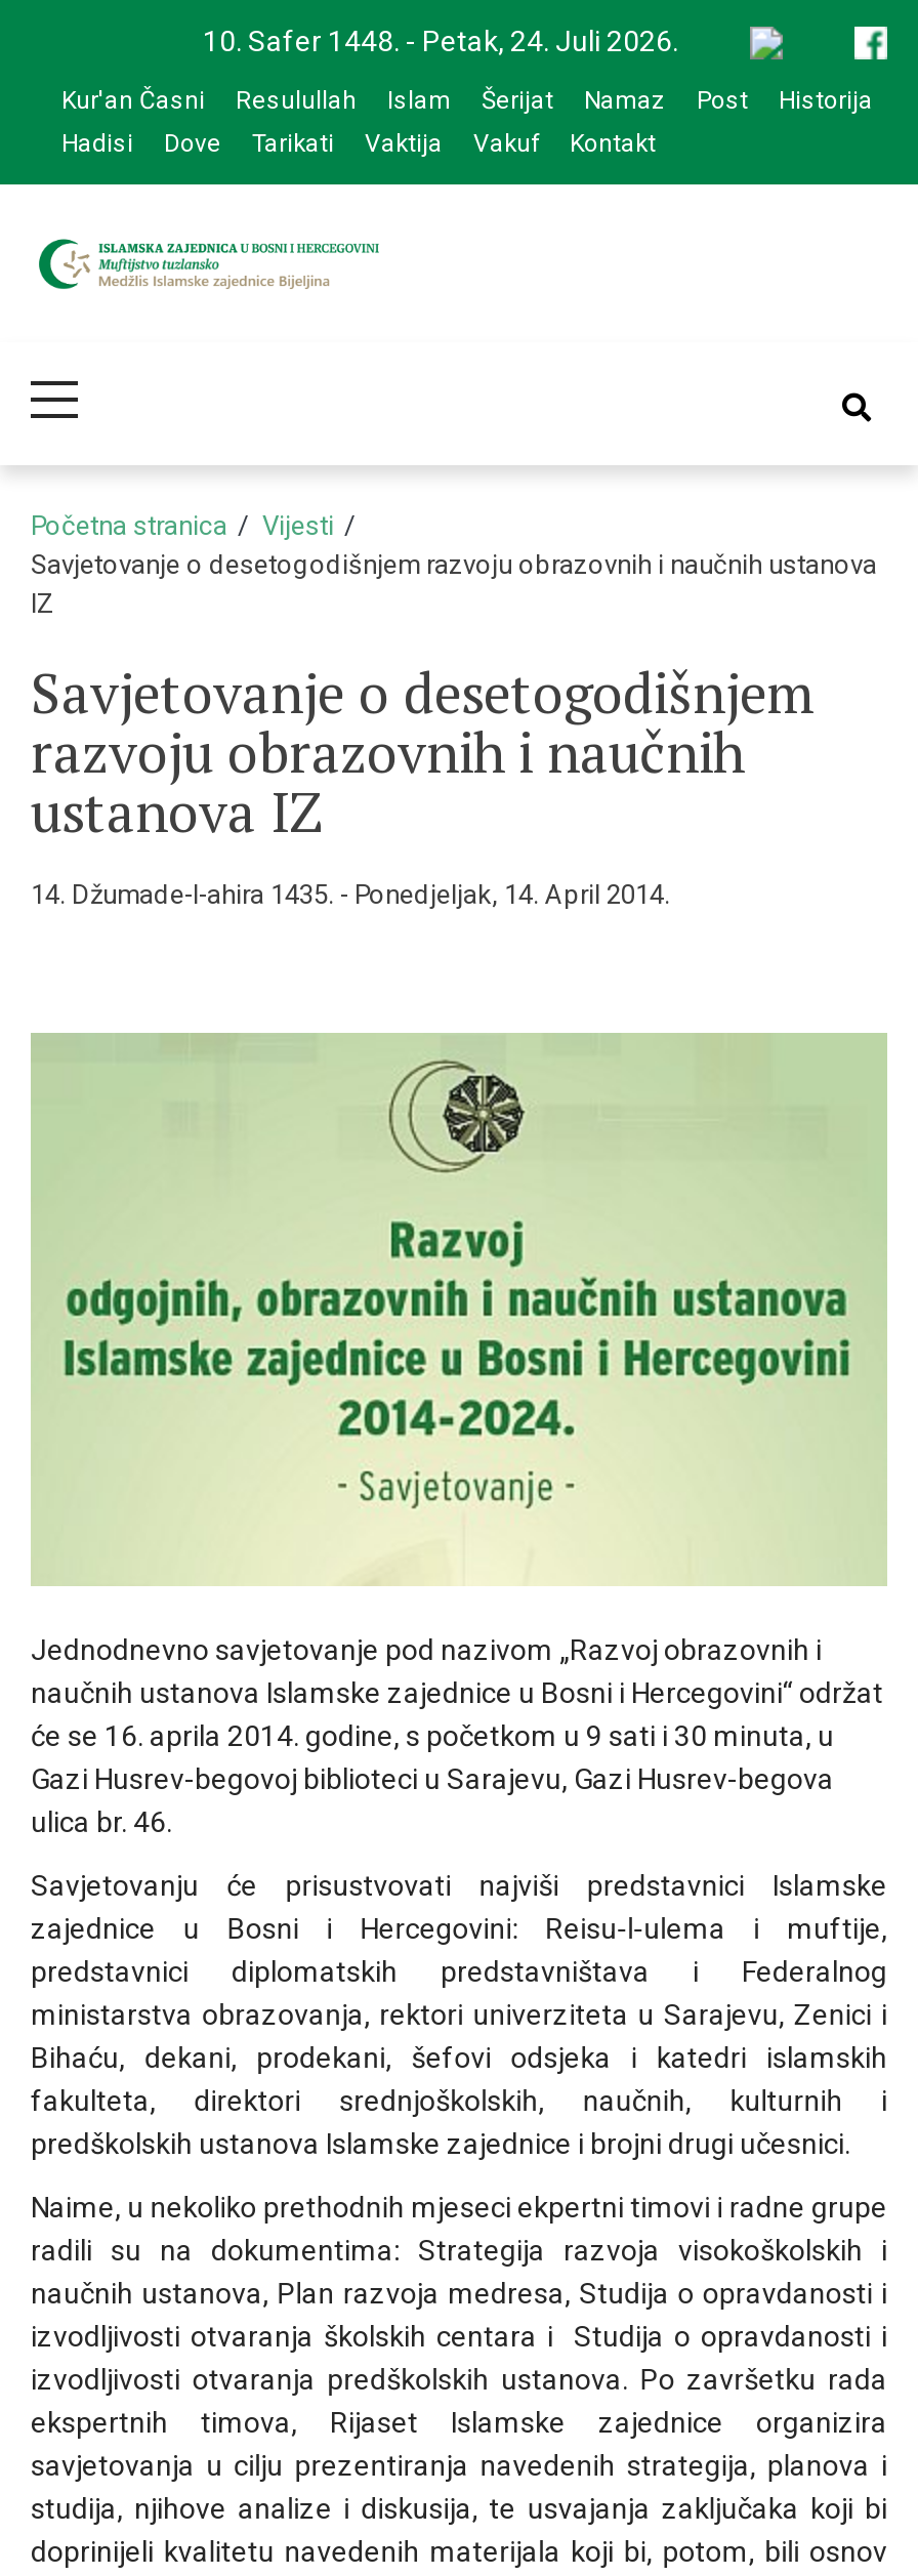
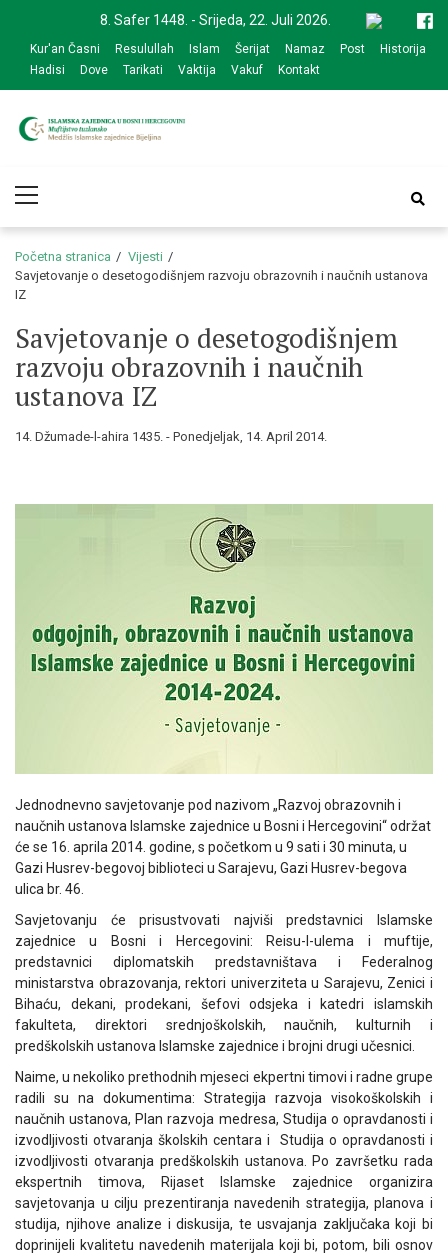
[203,25,678,57] 10. Safer 1448. - Petak, 24. Juli 2026. -> [100,12,331,28] 8. Safer 1448. - Srijeda, 22. Juli 2026.

